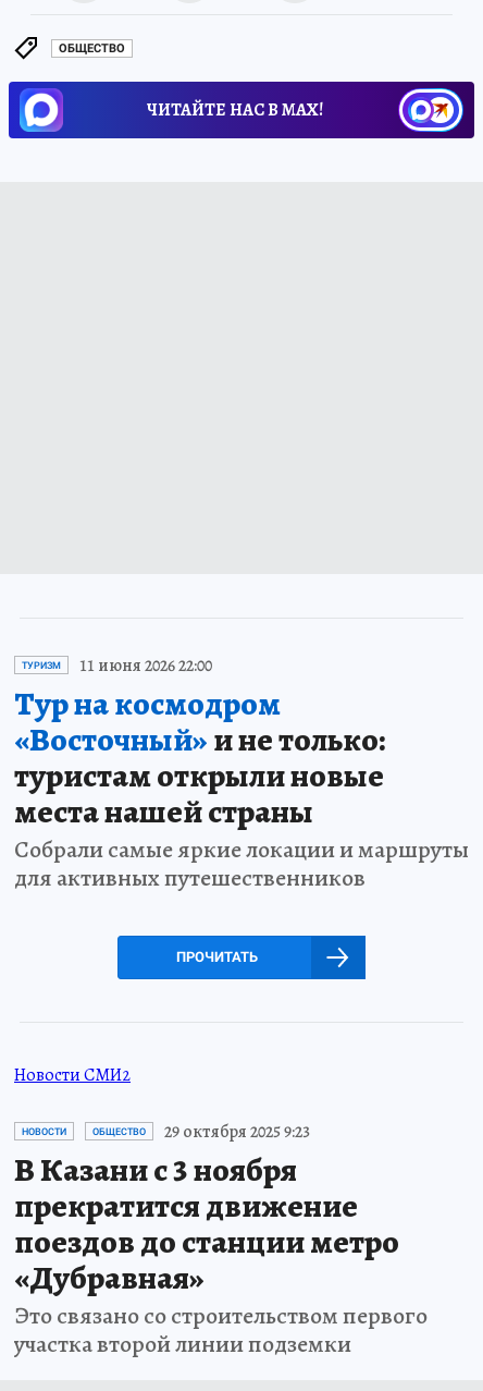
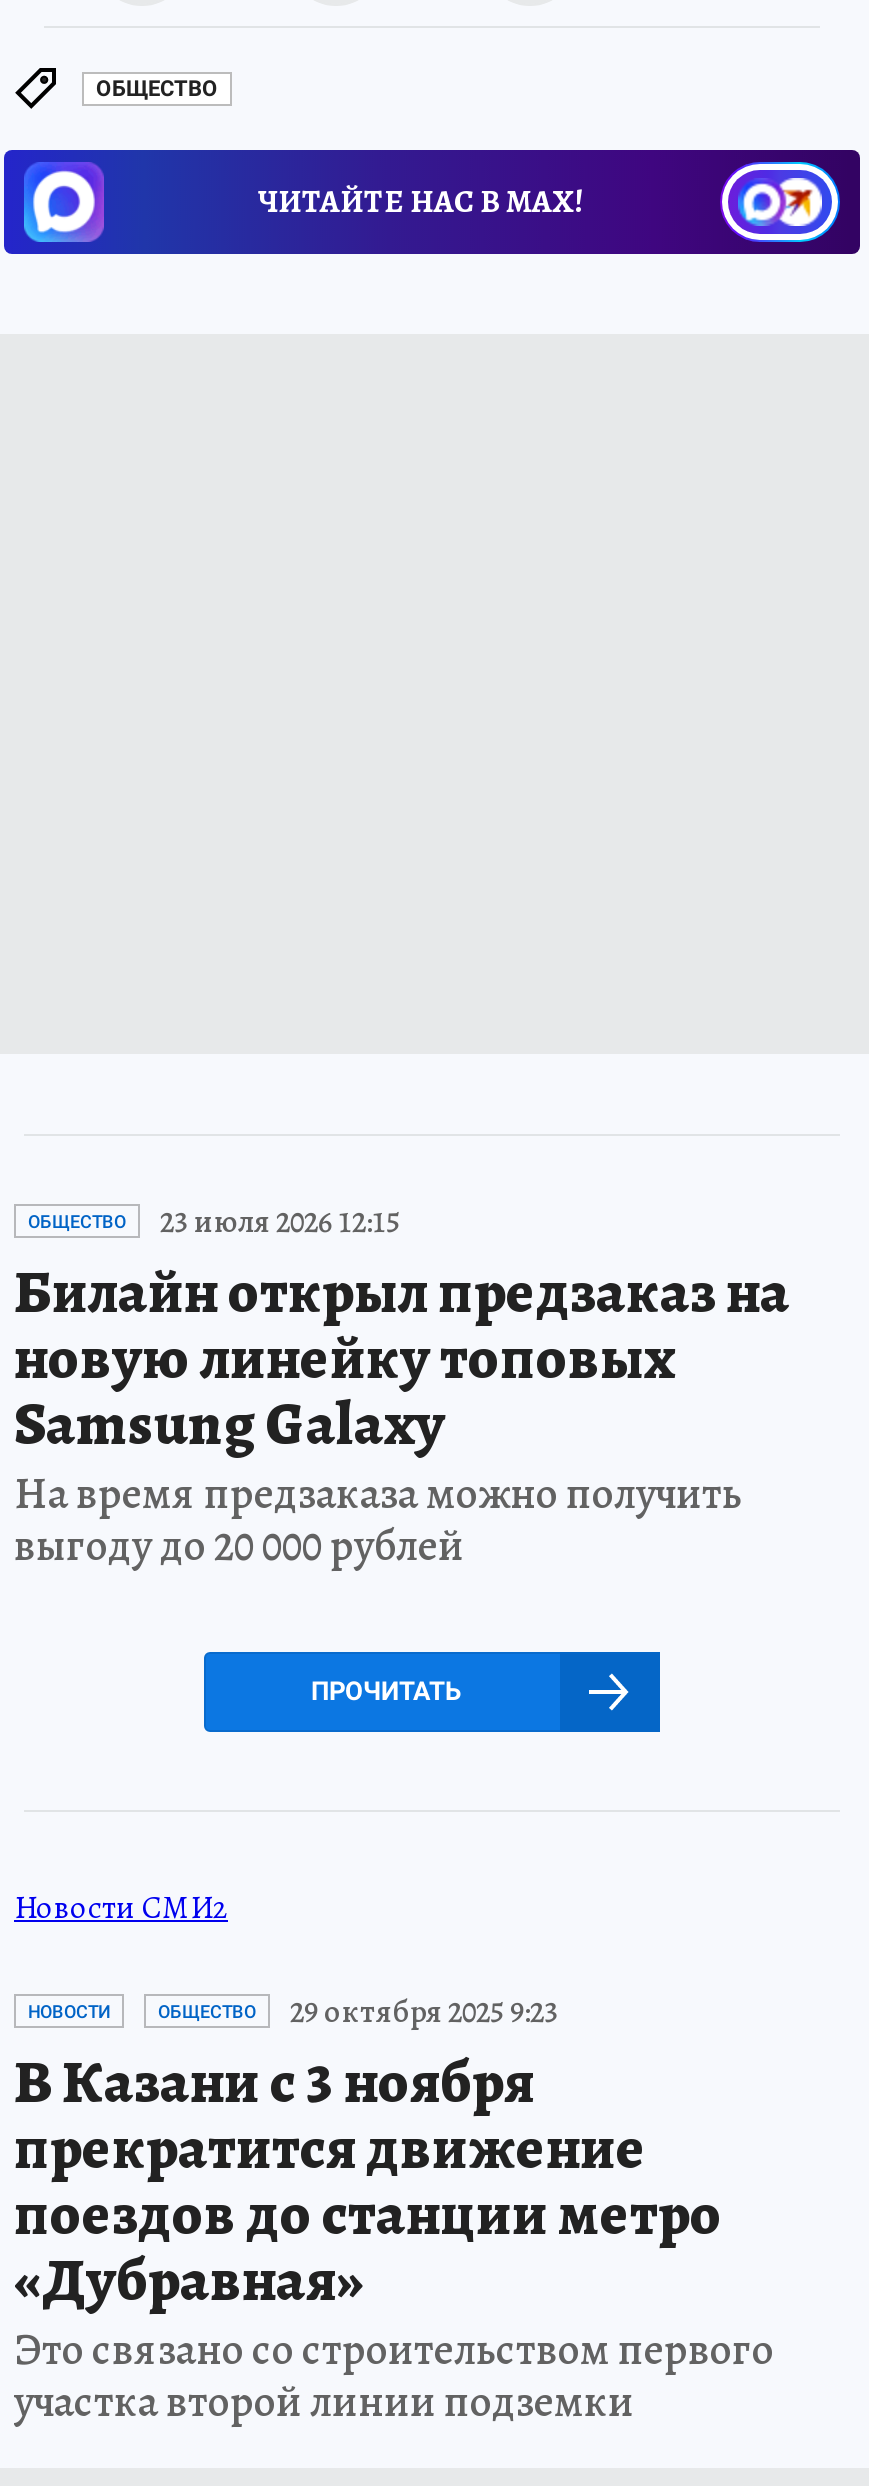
[14,653,469,894] ТУРИЗМ | 11 июня 2026 22:00 | Тур на космодром | «Восточный»и не только: | туристам открыли новые | места нашей страны | Собрали самые яркие локации и маршруты | для активных путешественников -> [14,1199,790,1575] ОБЩЕСТВО | 23 июля 2026 12:15 | Билайн открыл предзаказ на | новую линейку топовых | Samsung Galaxy | На время предзаказа можно получить | выгоду до 20 000 рублей

